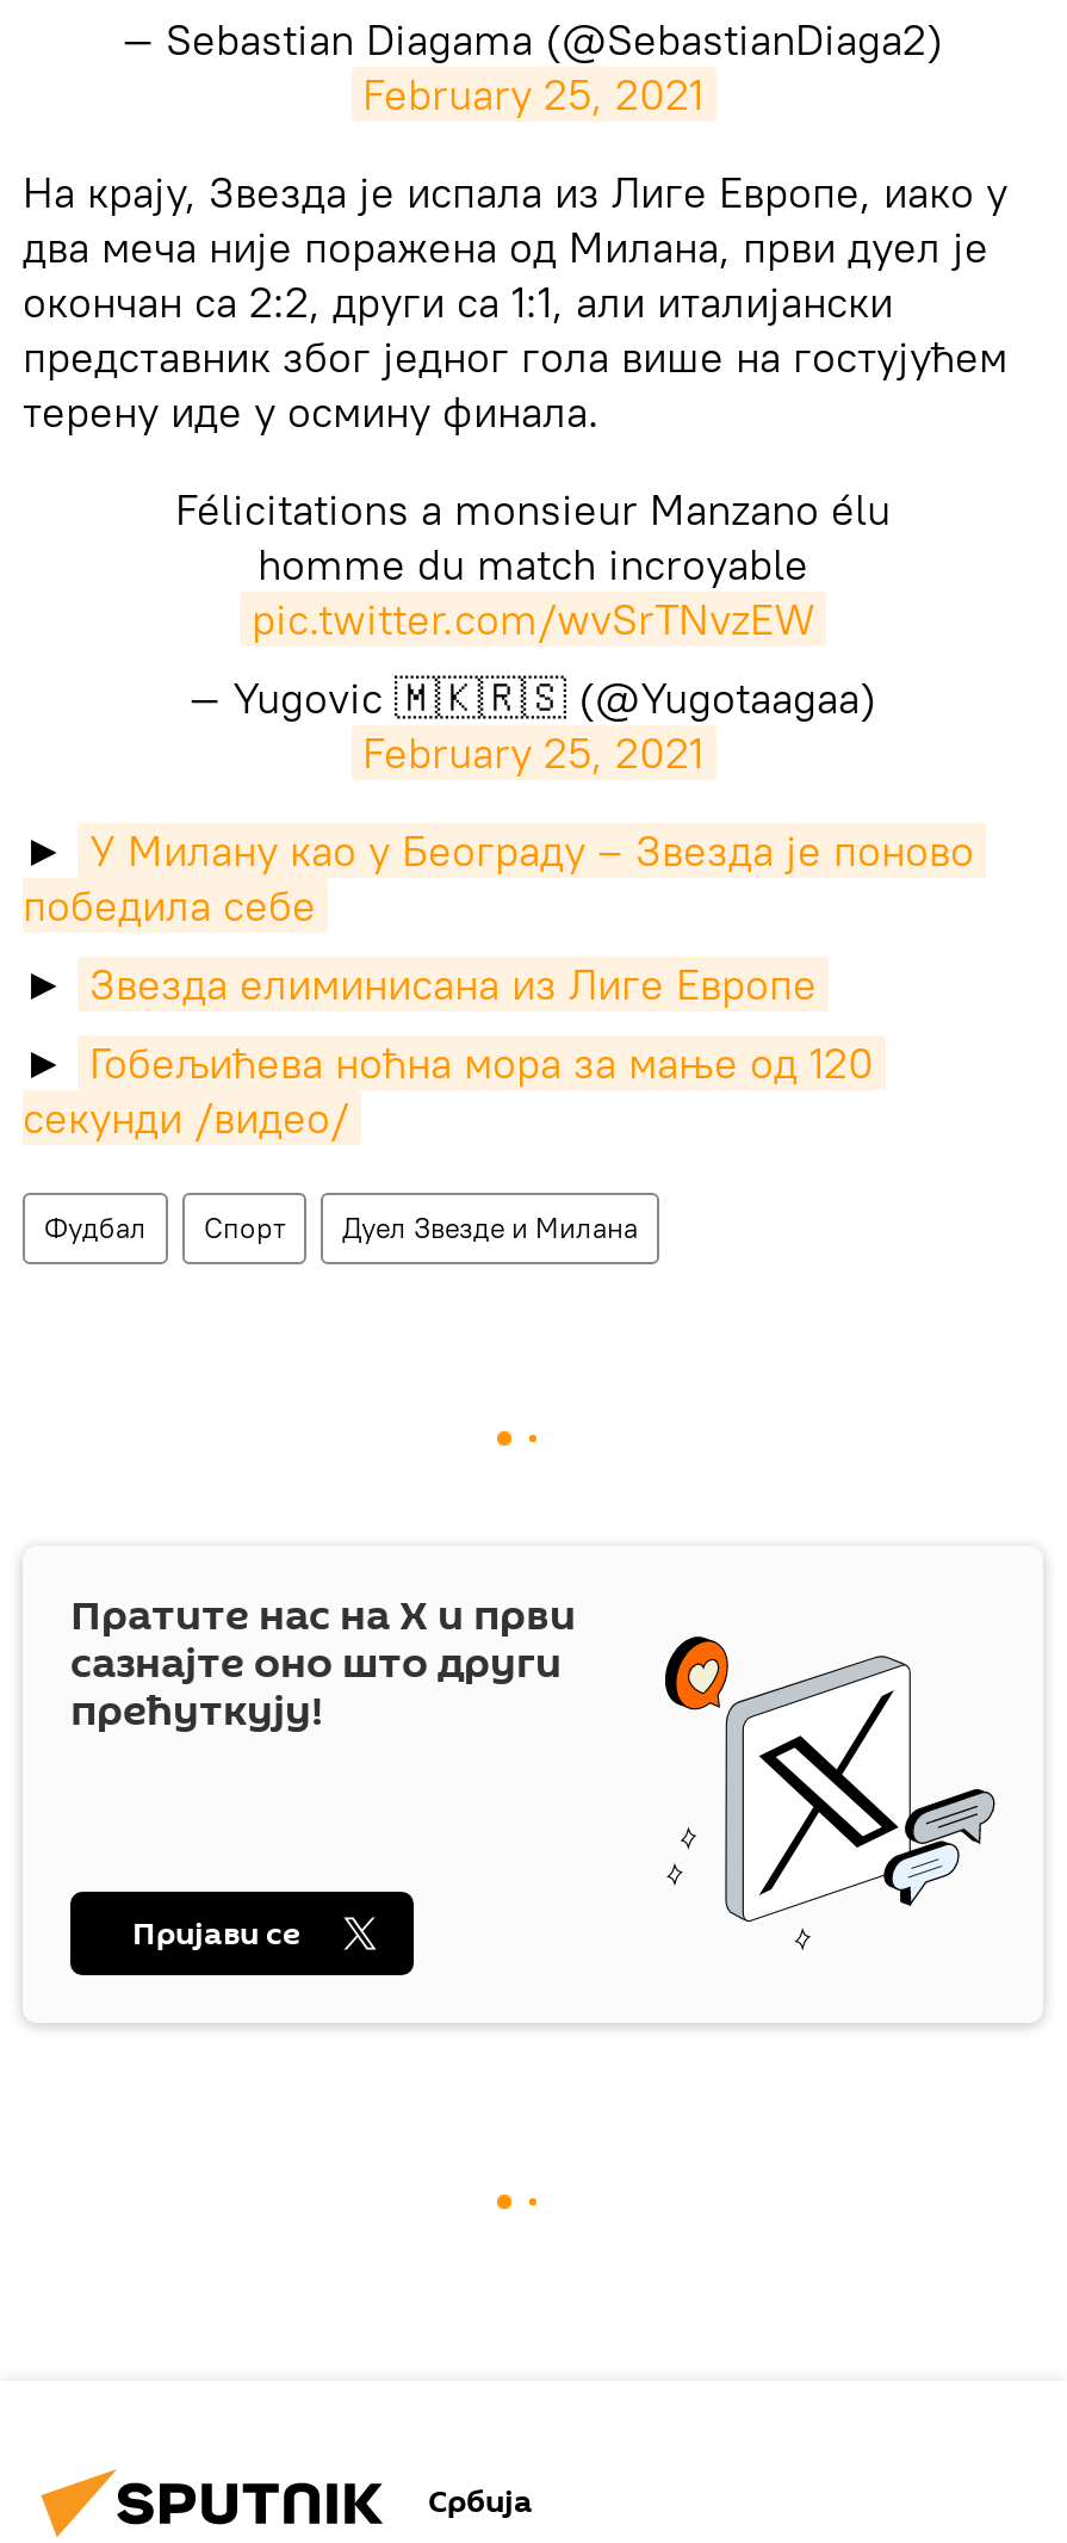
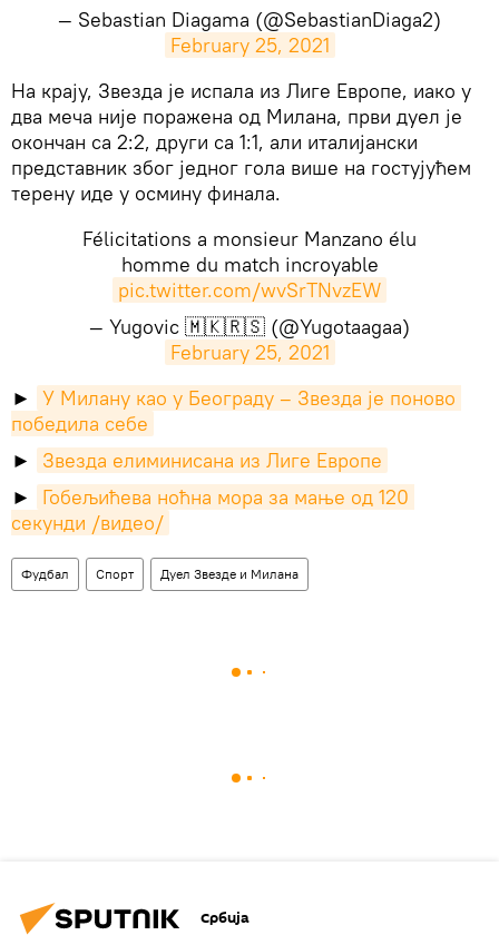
[70,1586,998,1951] [image] | Пратите нас на X и први | сазнајте оно што други | прећуткују! -> none
[132,1910,299,1956] Пријави се -> none

